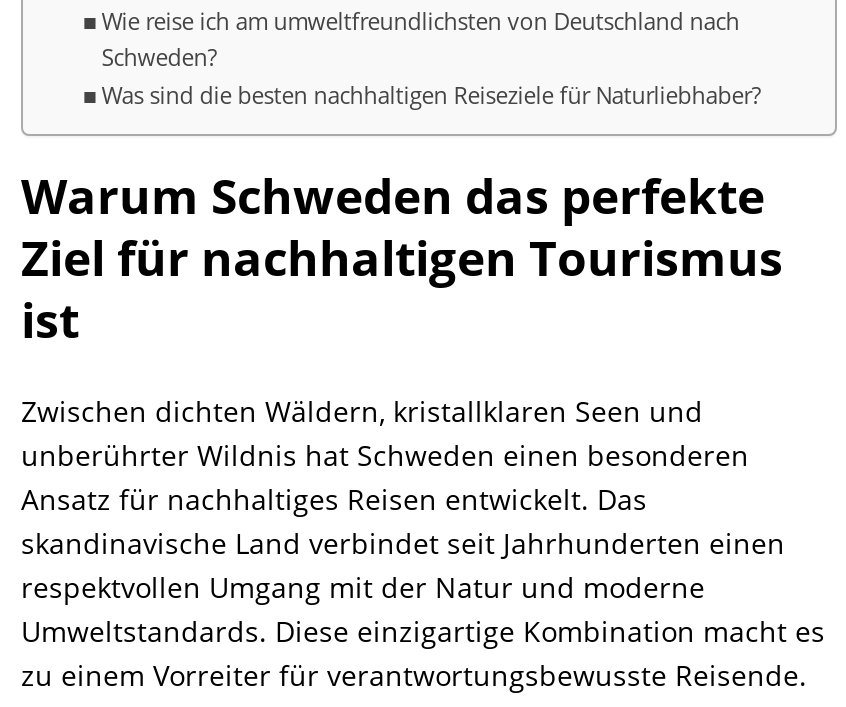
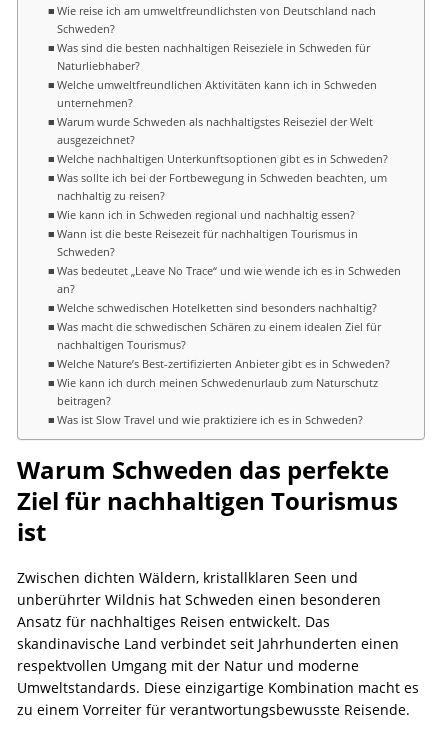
[101,80,761,110] Was sind die besten nachhaltigen Reiseziele für Naturliebhaber? -> [57,40,401,427] Was sind die besten nachhaltigen Reiseziele in Schweden für | Naturliebhaber? | Welche umweltfreundlichen Aktivitäten kann ich in Schweden | unternehmen? | Warum wurde Schweden als nachhaltigstes Reiseziel der Welt | ausgezeichnet? | Welche nachhaltigen Unterkunftsoptionen gibt es in Schweden? | Was sollte ich bei der Fortbewegung in Schweden beachten, um | nachhaltig zu reisen? | Wie kann ich in Schweden regional und nachhaltig essen? | Wann ist die beste Reisezeit für nachhaltigen Tourismus in | Schweden? | Was bedeutet „Leave No Trace“ und wie wende ich es in Schweden | an? | Welche schwedischen Hotelketten sind besonders nachhaltig? | Was macht die schwedischen Schären zu einem idealen Ziel für | nachhaltigen Tourismus? | Welche Nature’s Best-zertifizierten Anbieter gibt es in Schweden? | Wie kann ich durch meinen Schwedenurlaub zum Naturschutz | beitragen? | Was ist Slow Travel und wie praktiziere ich es in Schweden?

